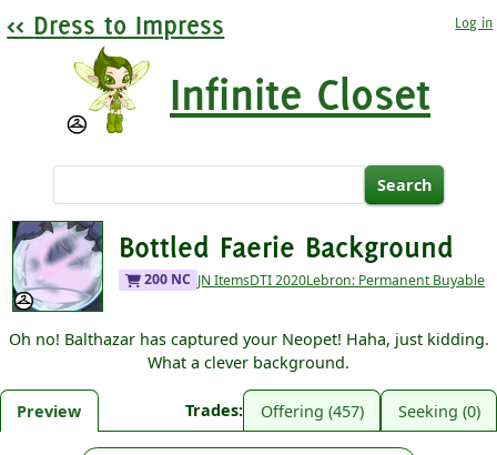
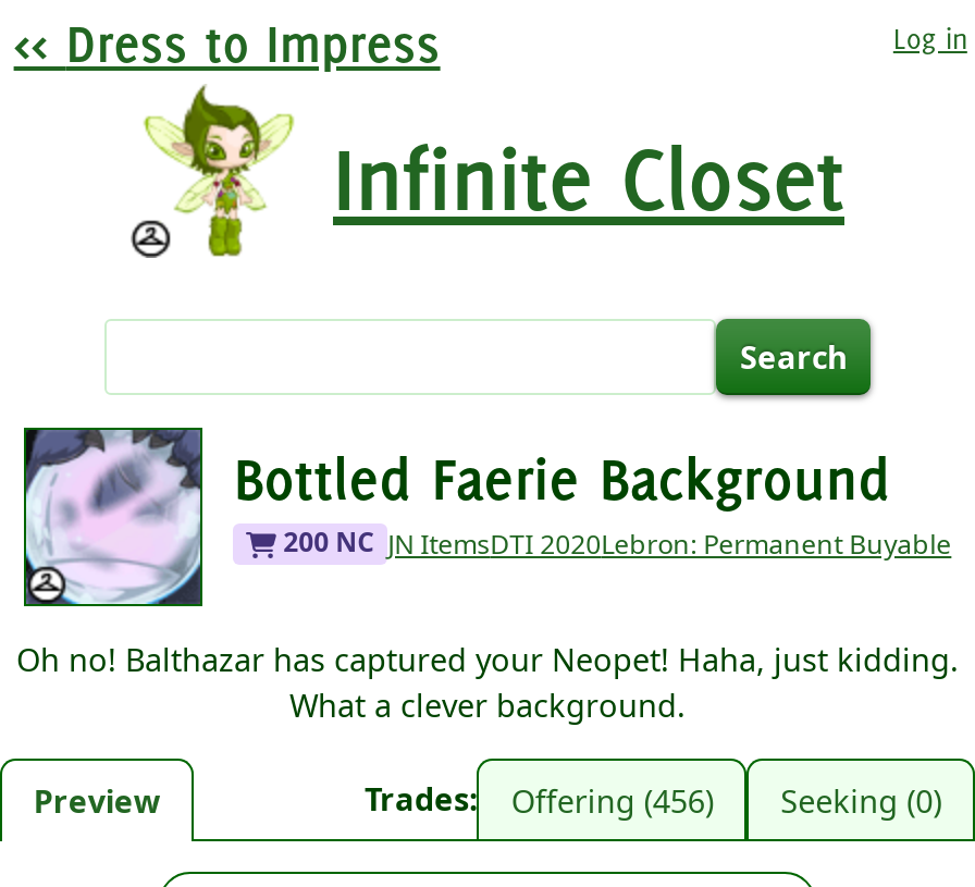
[186,400,480,421] Trades Offering (457) Seeking (0) -> [364,778,941,821] Trades Offering (456) Seeking (0)

